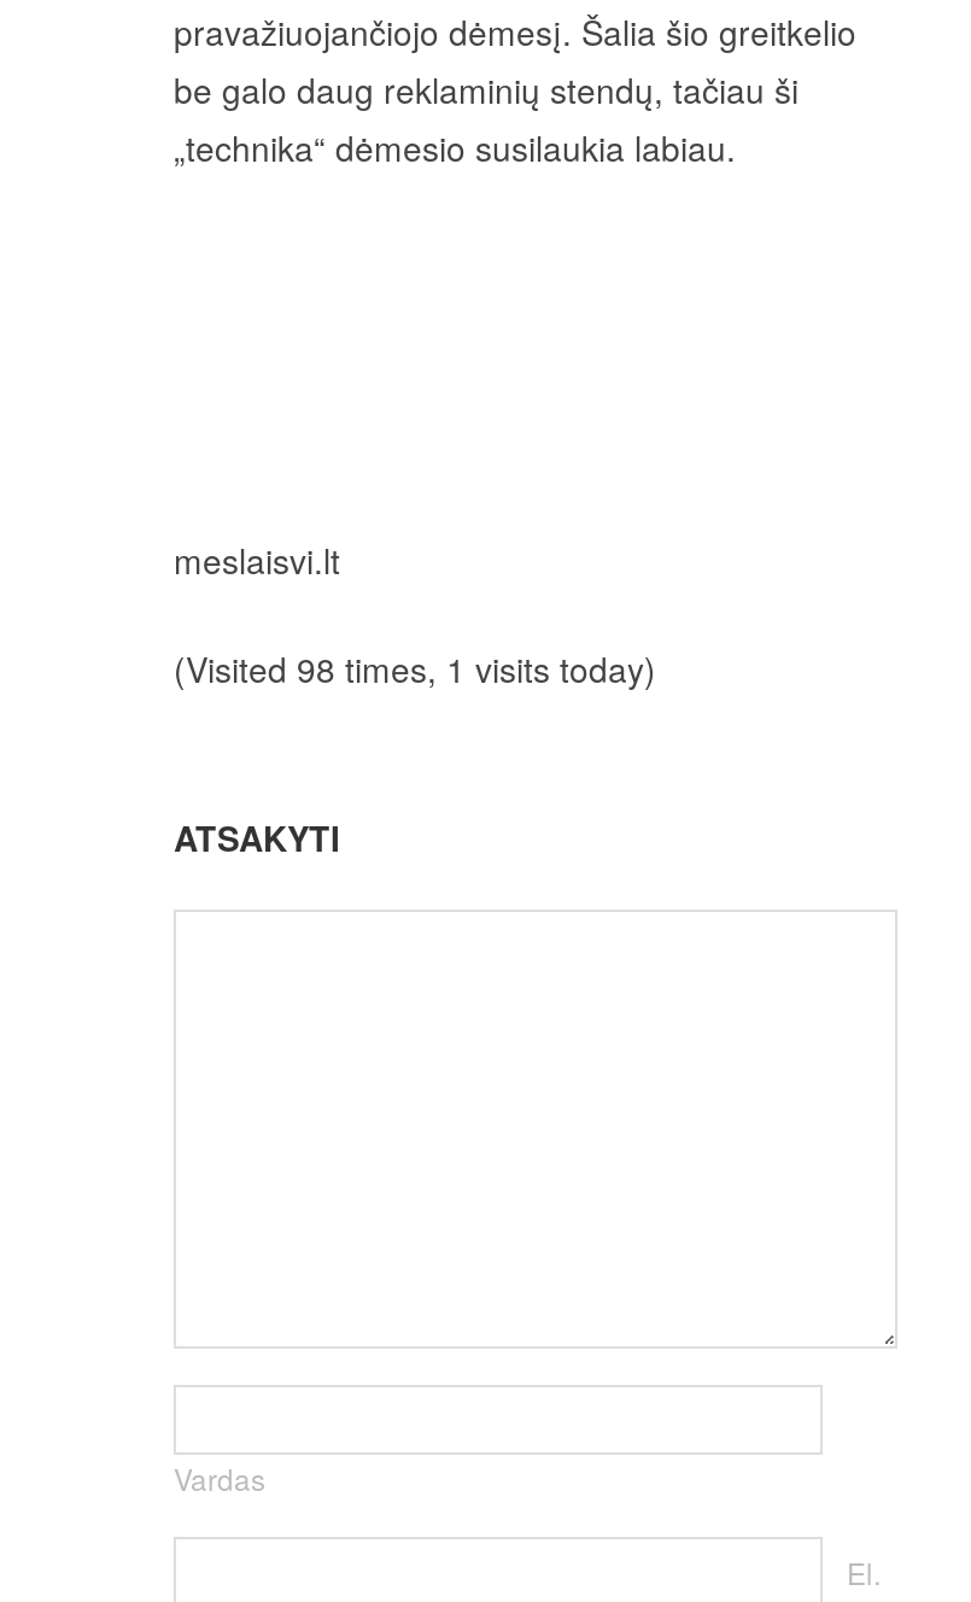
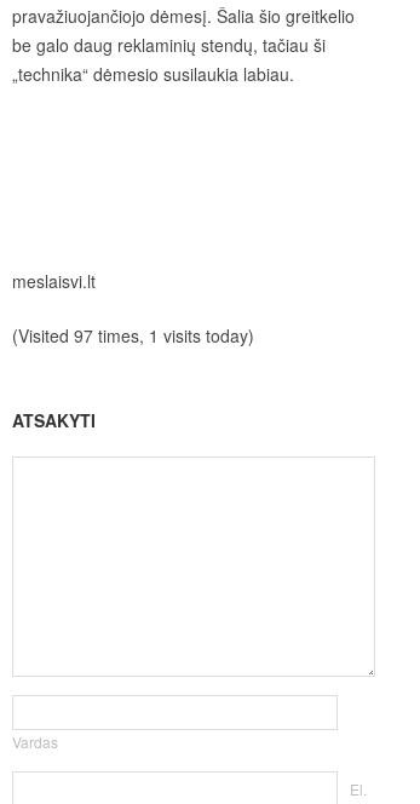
[174,644,656,692] (Visited 98 times, 1 visits today) -> [12,323,254,348] (Visited 97 times, 1 visits today)

